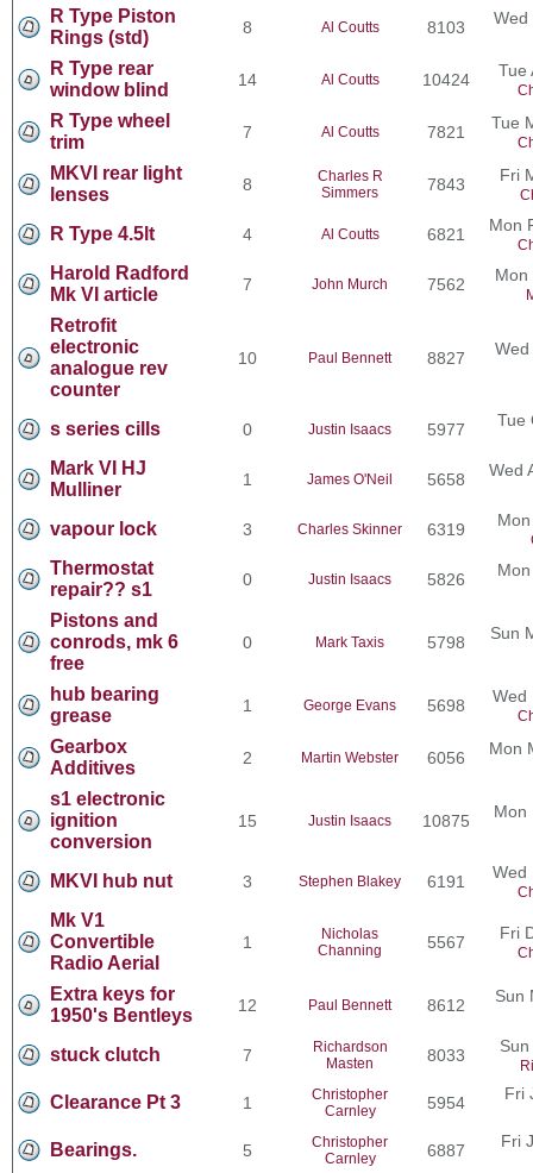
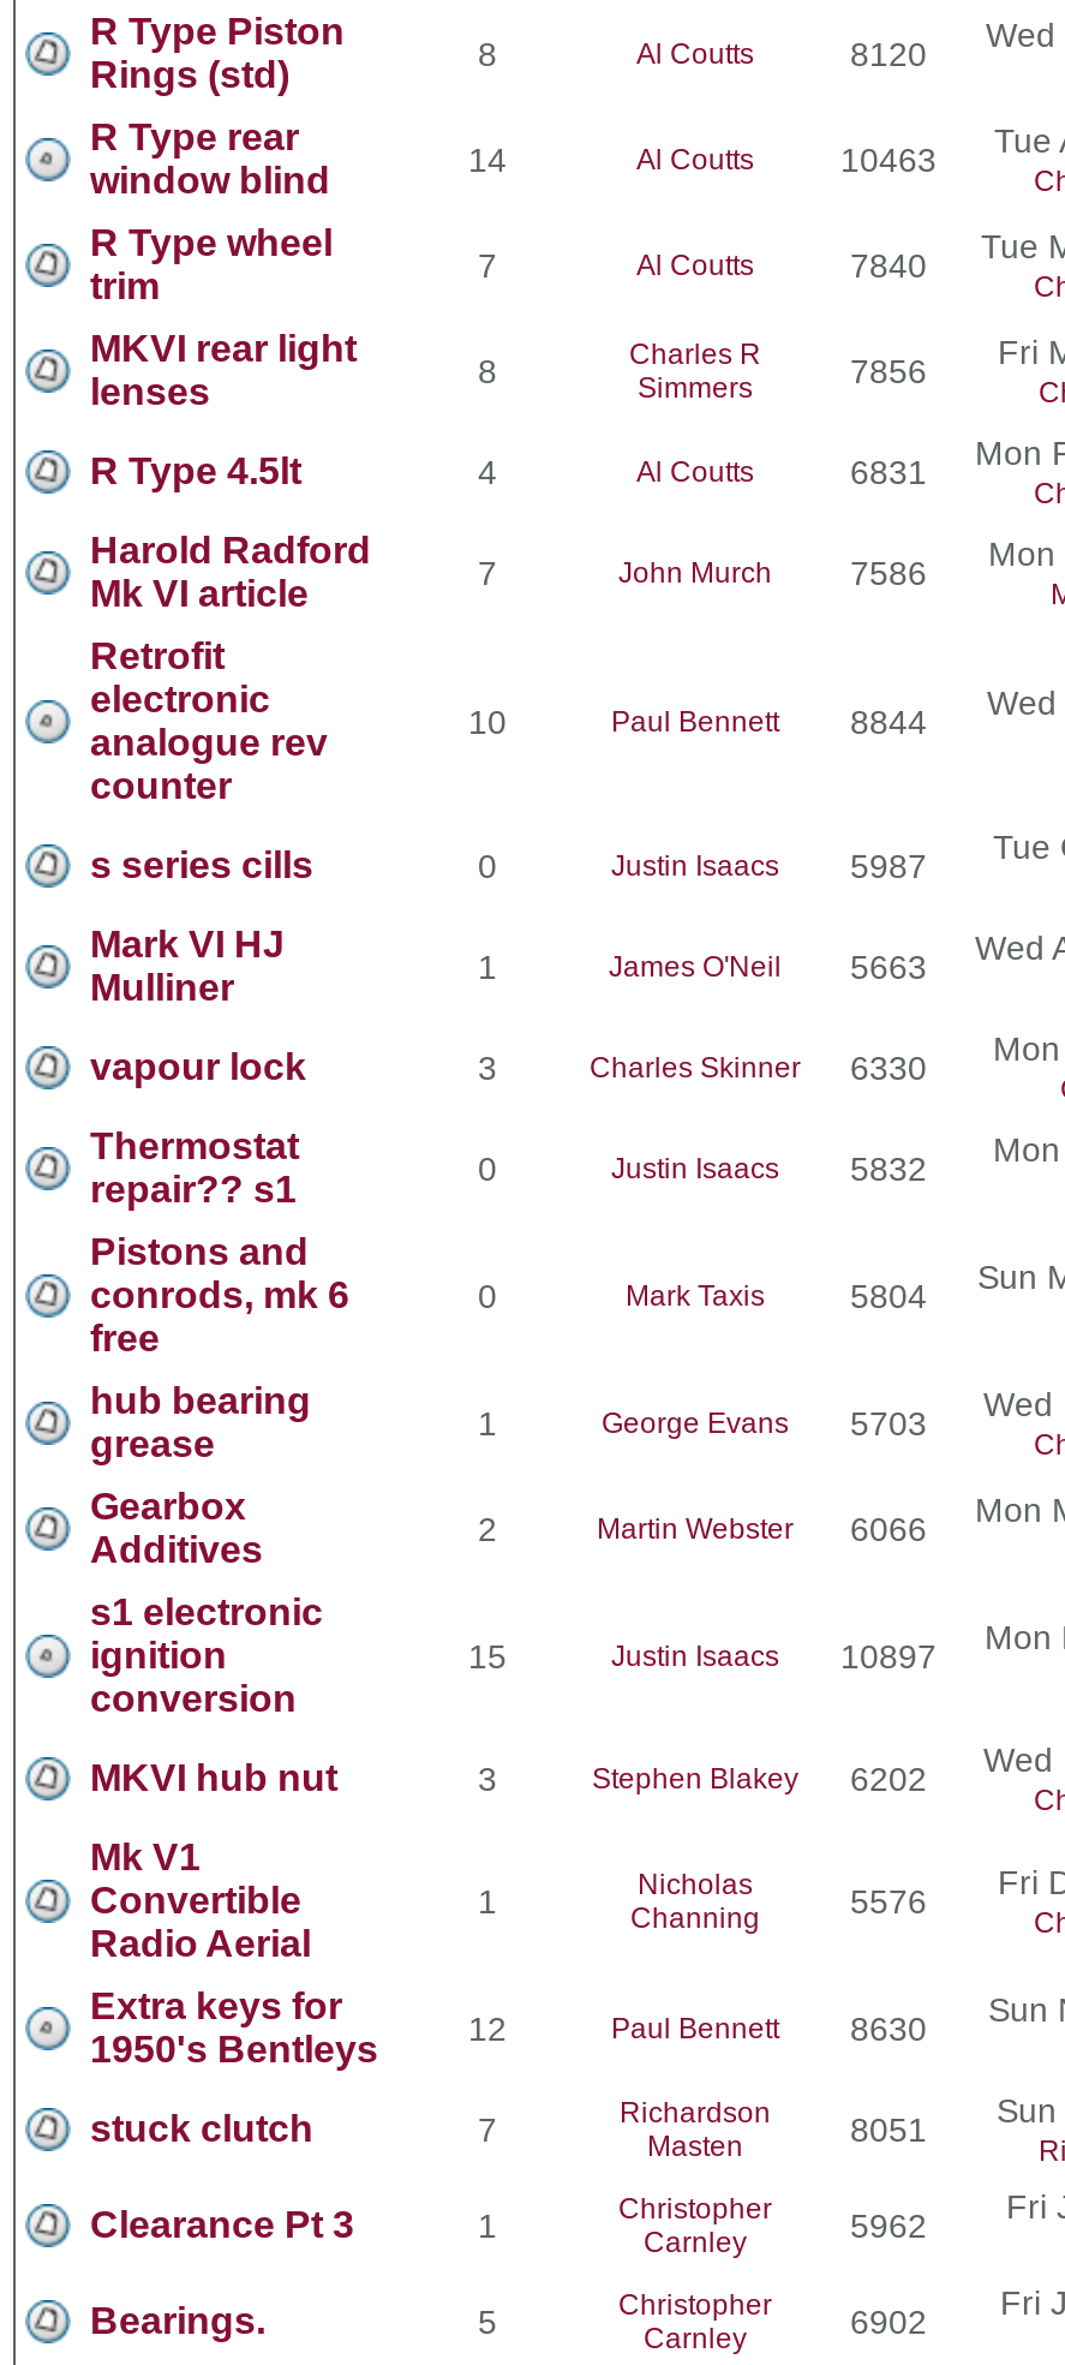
[427,17,465,37] 8103 -> [850,34,927,73] 8120
[422,70,469,89] 10424 -> [840,140,937,178] 10463
[427,122,465,141] 7821 -> [850,246,927,284] 7840
[427,175,465,194] 7843 -> [850,351,927,390] 7856
[427,224,465,244] 6821 -> [850,452,927,491] 6831
[427,274,465,293] 7562 -> [850,553,927,591] 7586
[427,348,465,367] 8827 -> [850,702,927,740] 8844
[427,420,465,439] 5977 -> [850,846,927,885] 5987
[427,470,465,489] 5658 -> [850,947,927,985] 5663
[427,520,465,539] 6319 -> [850,1048,927,1086] 6330
[427,569,465,589] 5826 -> [850,1149,927,1187] 5832
[427,633,465,652] 5798 -> [850,1276,927,1315] 5804
[427,696,465,715] 5698 -> [850,1403,927,1442] 5703
[427,748,465,767] 6056 -> [850,1509,927,1548] 6066
[422,811,469,830] 10875 -> [840,1636,937,1675] 10897
[427,872,465,891] 6191 -> [850,1759,927,1797] 6202
[427,932,465,951] 5567 -> [850,1881,927,1920] 5576
[427,995,465,1014] 8612 -> [850,2009,927,2047] 8630
[427,1045,465,1064] 8033 -> [850,2110,927,2148] 8051
[427,1093,465,1112] 5954 -> [850,2206,927,2244] 5962
[427,1141,465,1160] 6887 -> [850,2302,927,2340] 6902

